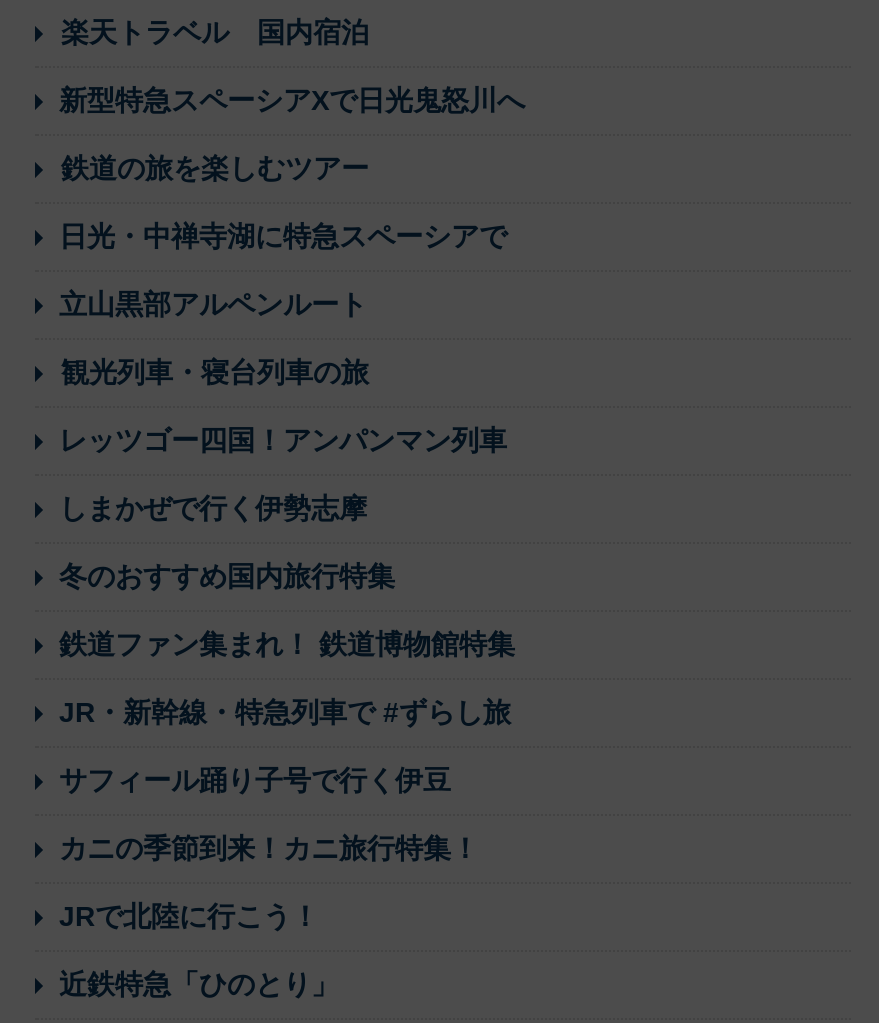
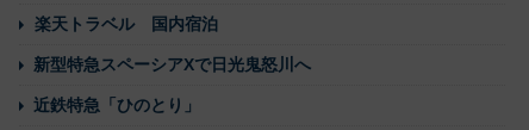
[59,152,515,932] 鉄道の旅を楽しむツアー | 日光・中禅寺湖に特急スペーシアで | 立山黒部アルペンルート | 観光列車・寝台列車の旅 | レッツゴー四国！アンパンマン列車 | しまかぜで行く伊勢志摩 | 冬のおすすめ国内旅行特集 | 鉄道ファン集まれ！ 鉄道博物館特集 | JR・新幹線・特急列車で #ずらし旅 | サフィール踊り子号で行く伊豆 | カニの季節到来！カニ旅行特集！ | JRで北陸に行こう！ -> none

